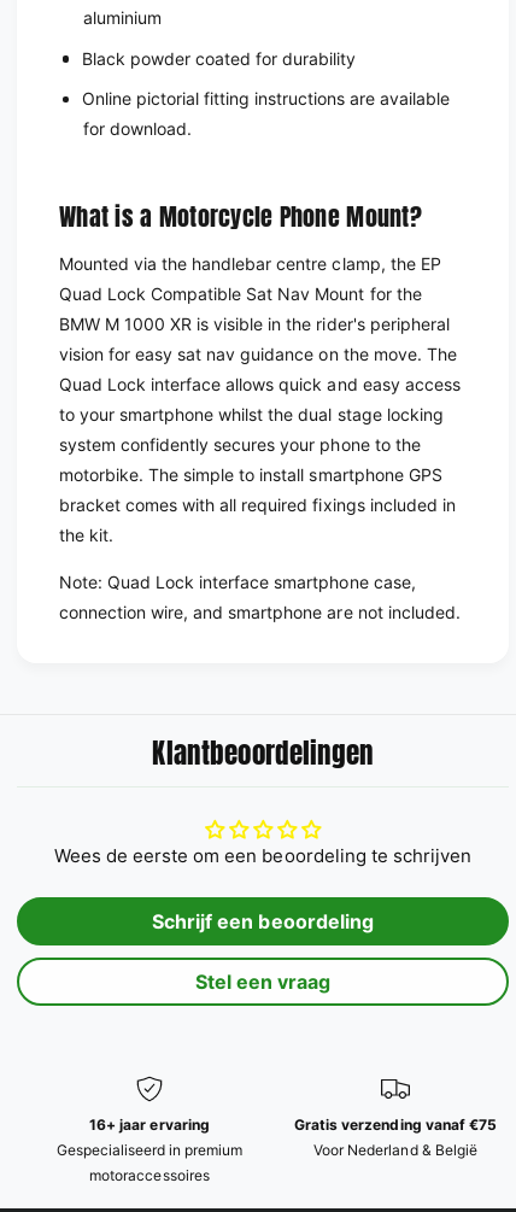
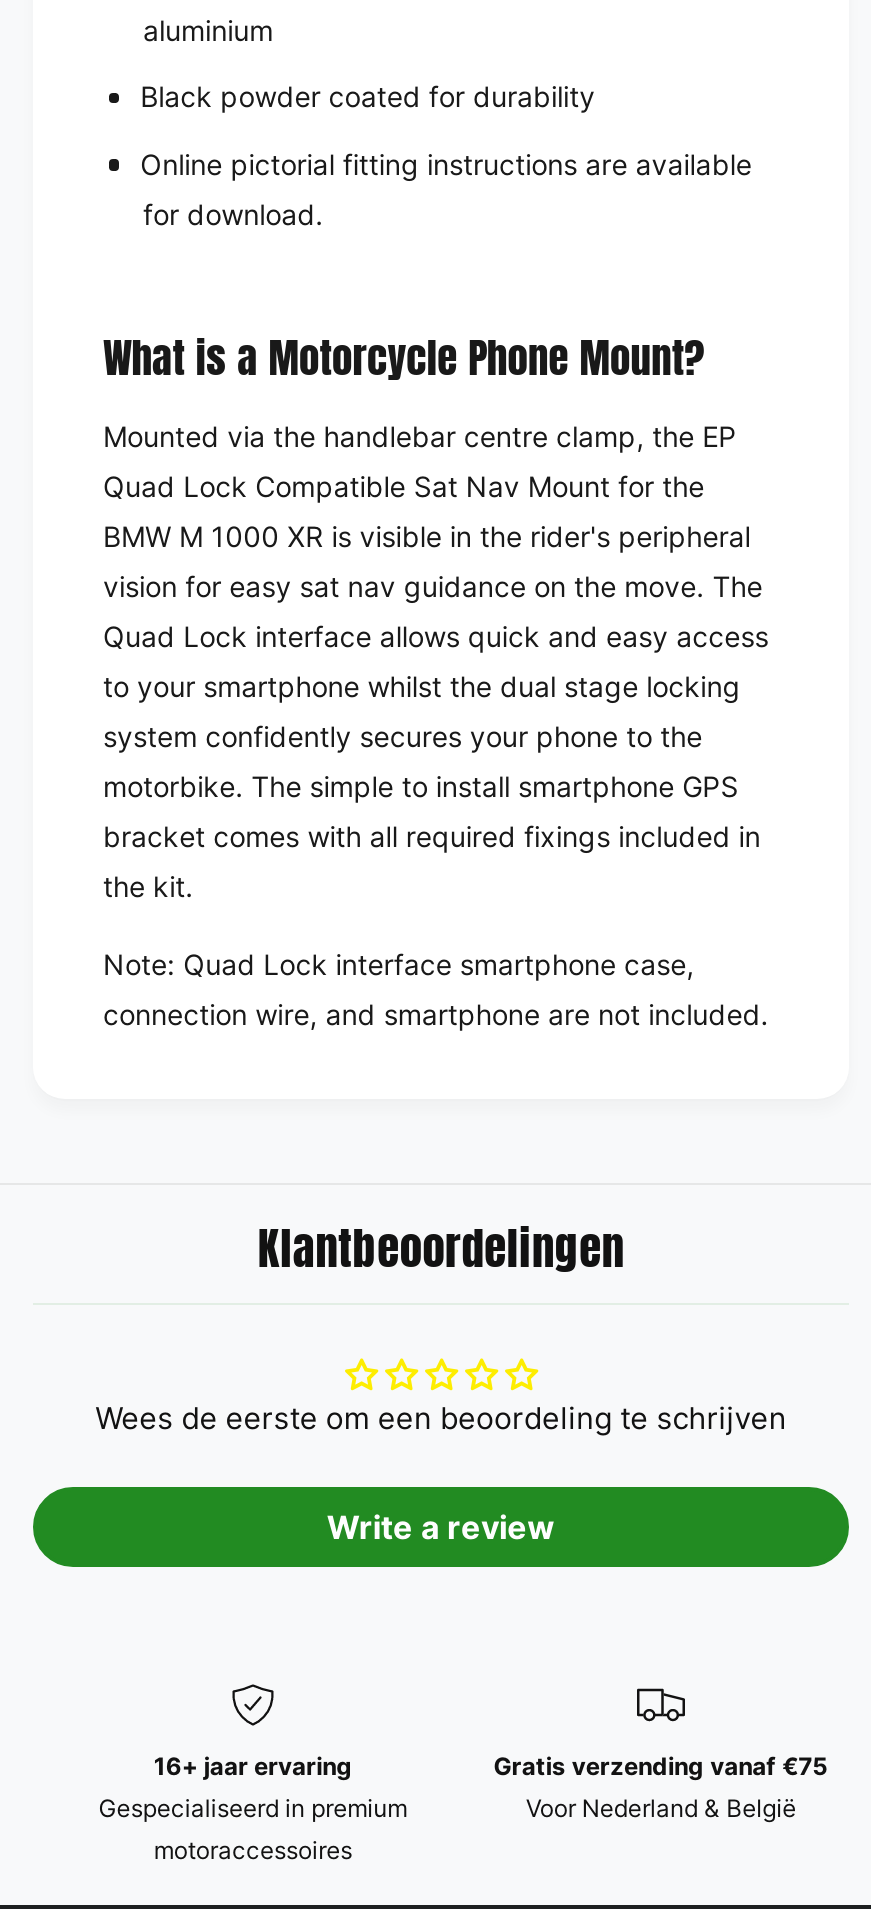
[152,909,373,993] Schrijf een beoordeling | Stel een vraag -> [327,1507,555,1547] Write a review

